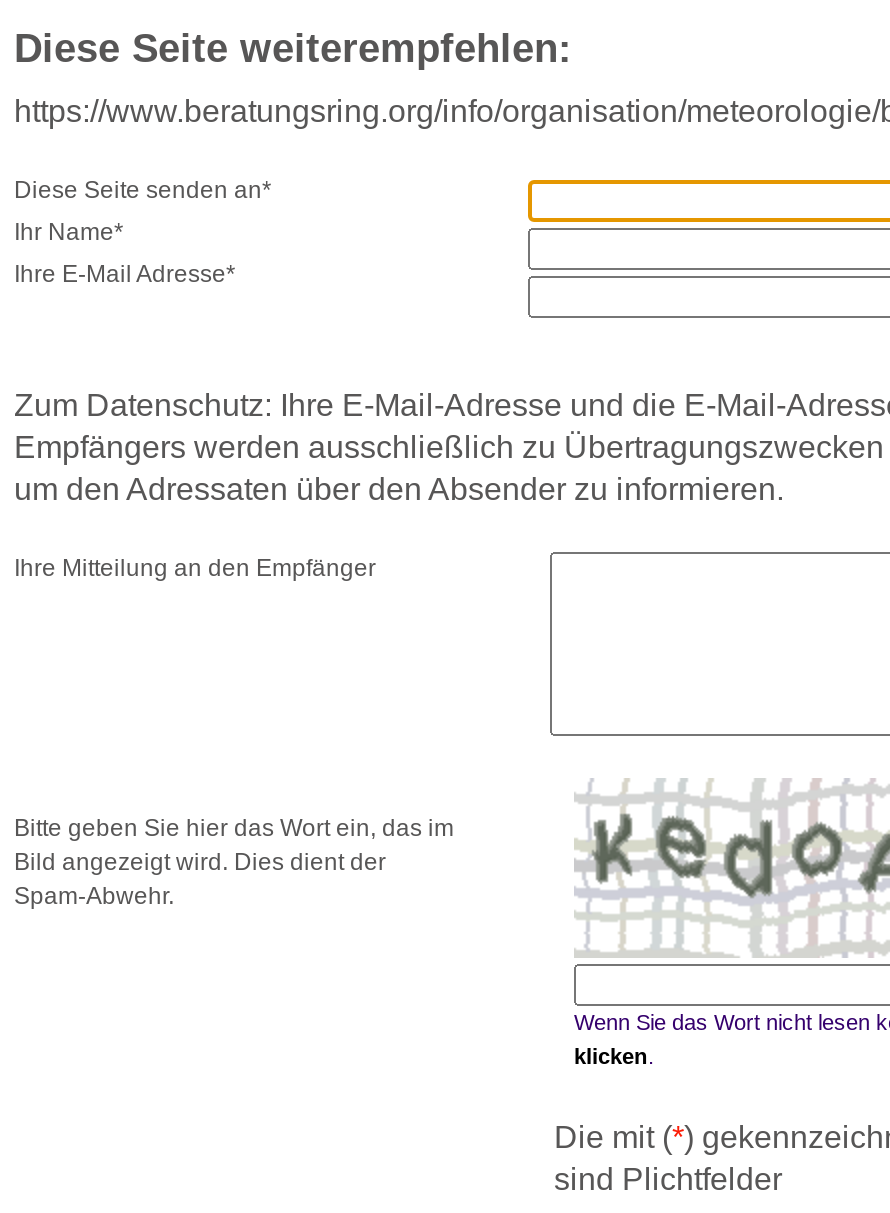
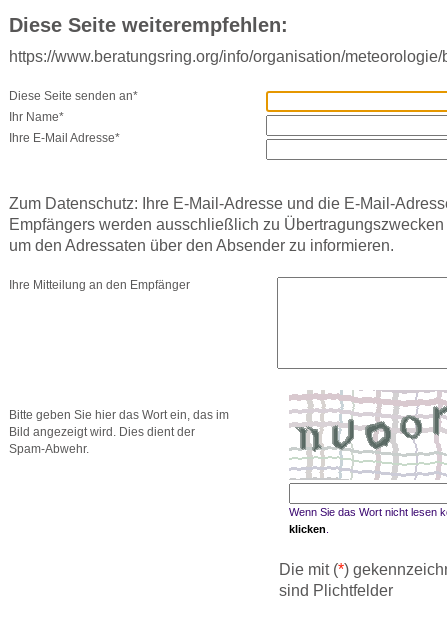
[574,778,884,958] [image] -> [289,389,444,480] [image]

